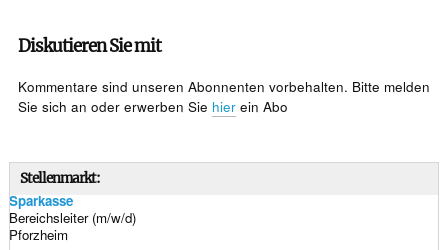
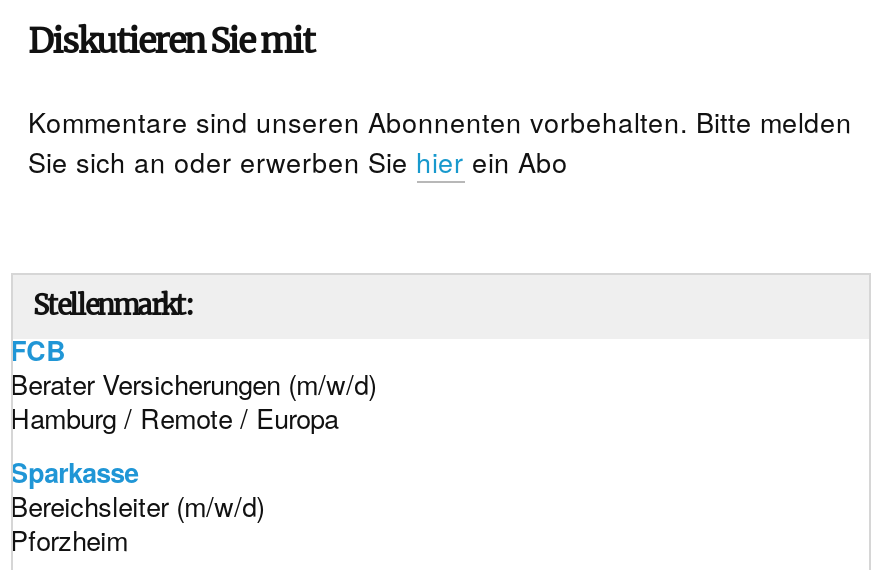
none -> [10,332,376,438] FCB | Berater Versicherungen (m/w/d) | Hamburg / Remote / Europa

